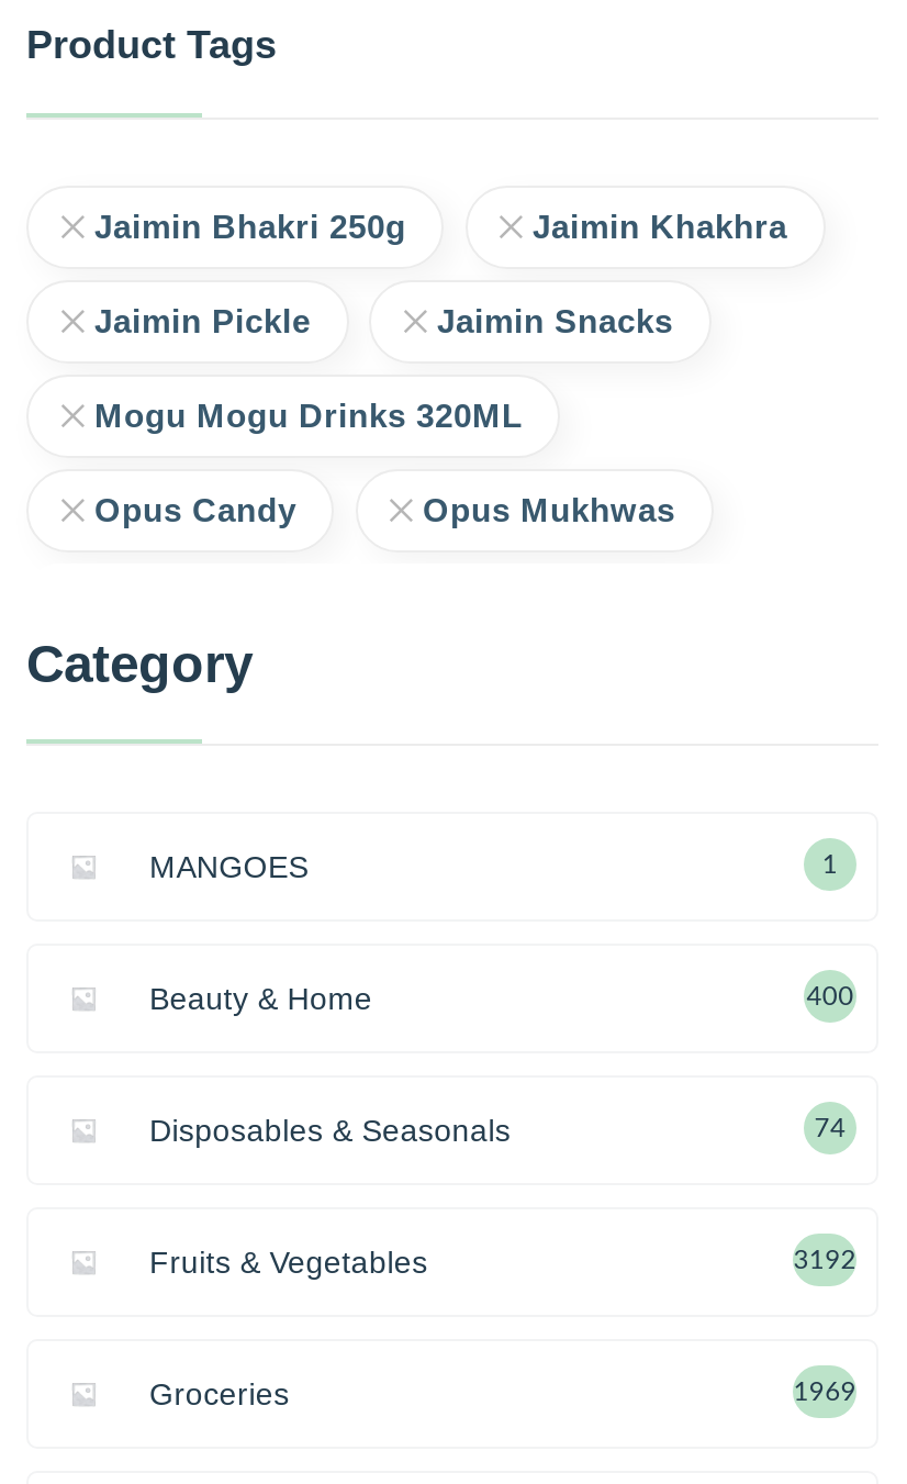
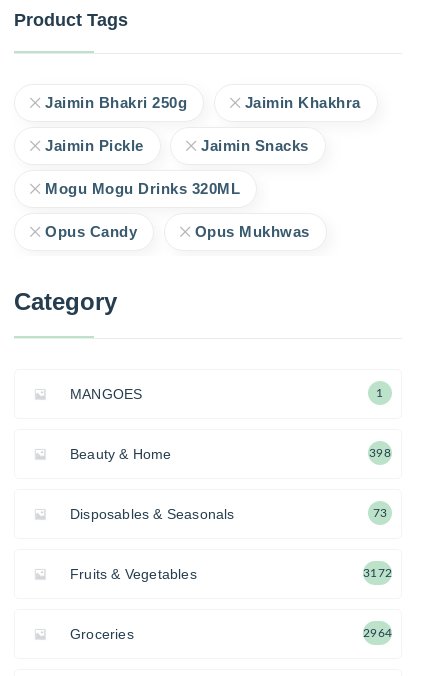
[806,982,854,1008] 400 -> [369,446,391,458] 398
[814,1114,846,1140] 74 -> [373,506,387,518] 73
[793,1246,856,1272] 3192 -> [363,566,392,578] 3172
[793,1377,856,1404] 1969 -> [363,626,392,638] 2964

